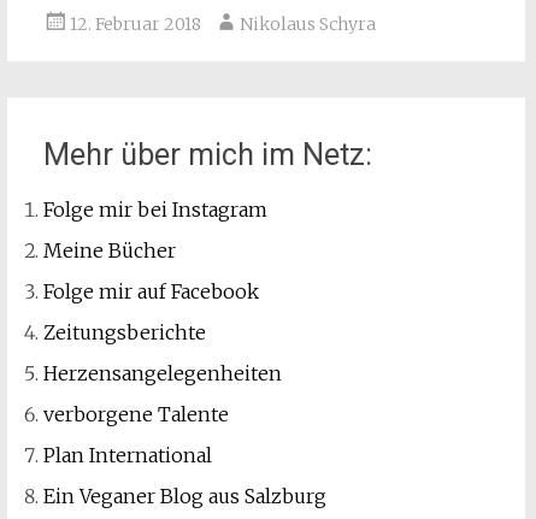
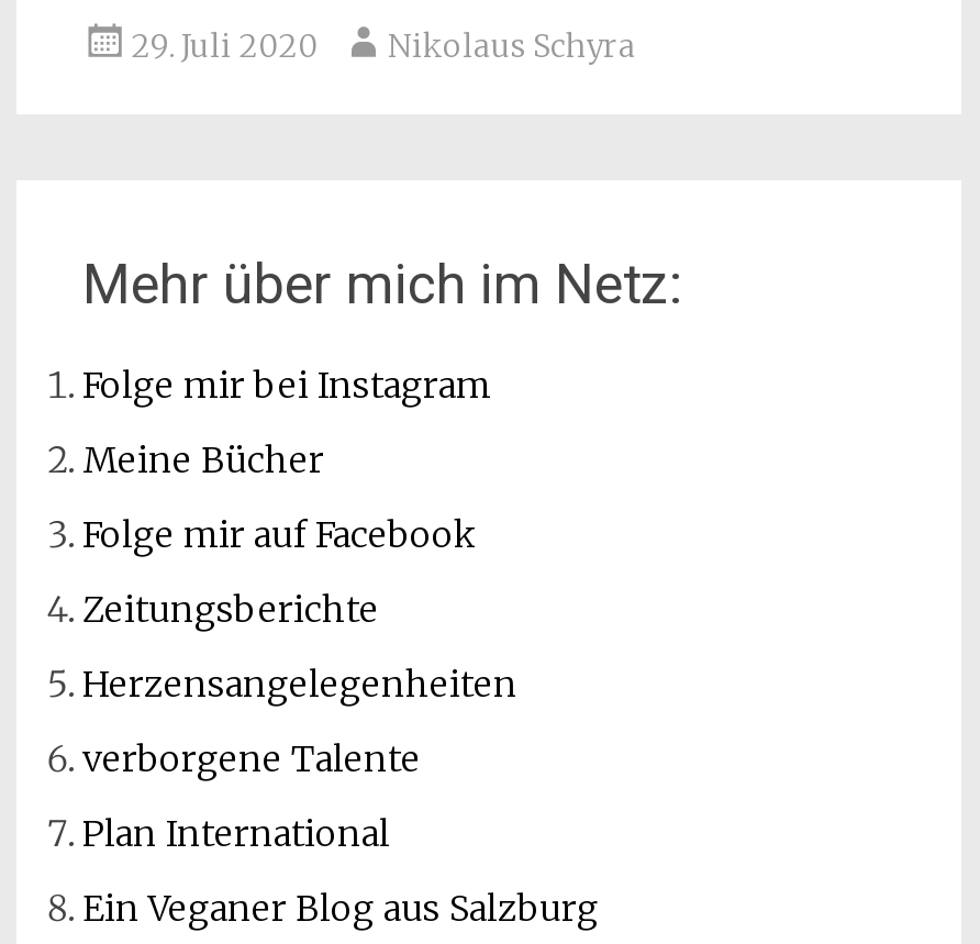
[70,13,376,35] 12. Februar 2018 Nikolaus Schyra -> [131,26,636,66] 29. Juli 2020 Nikolaus Schyra

